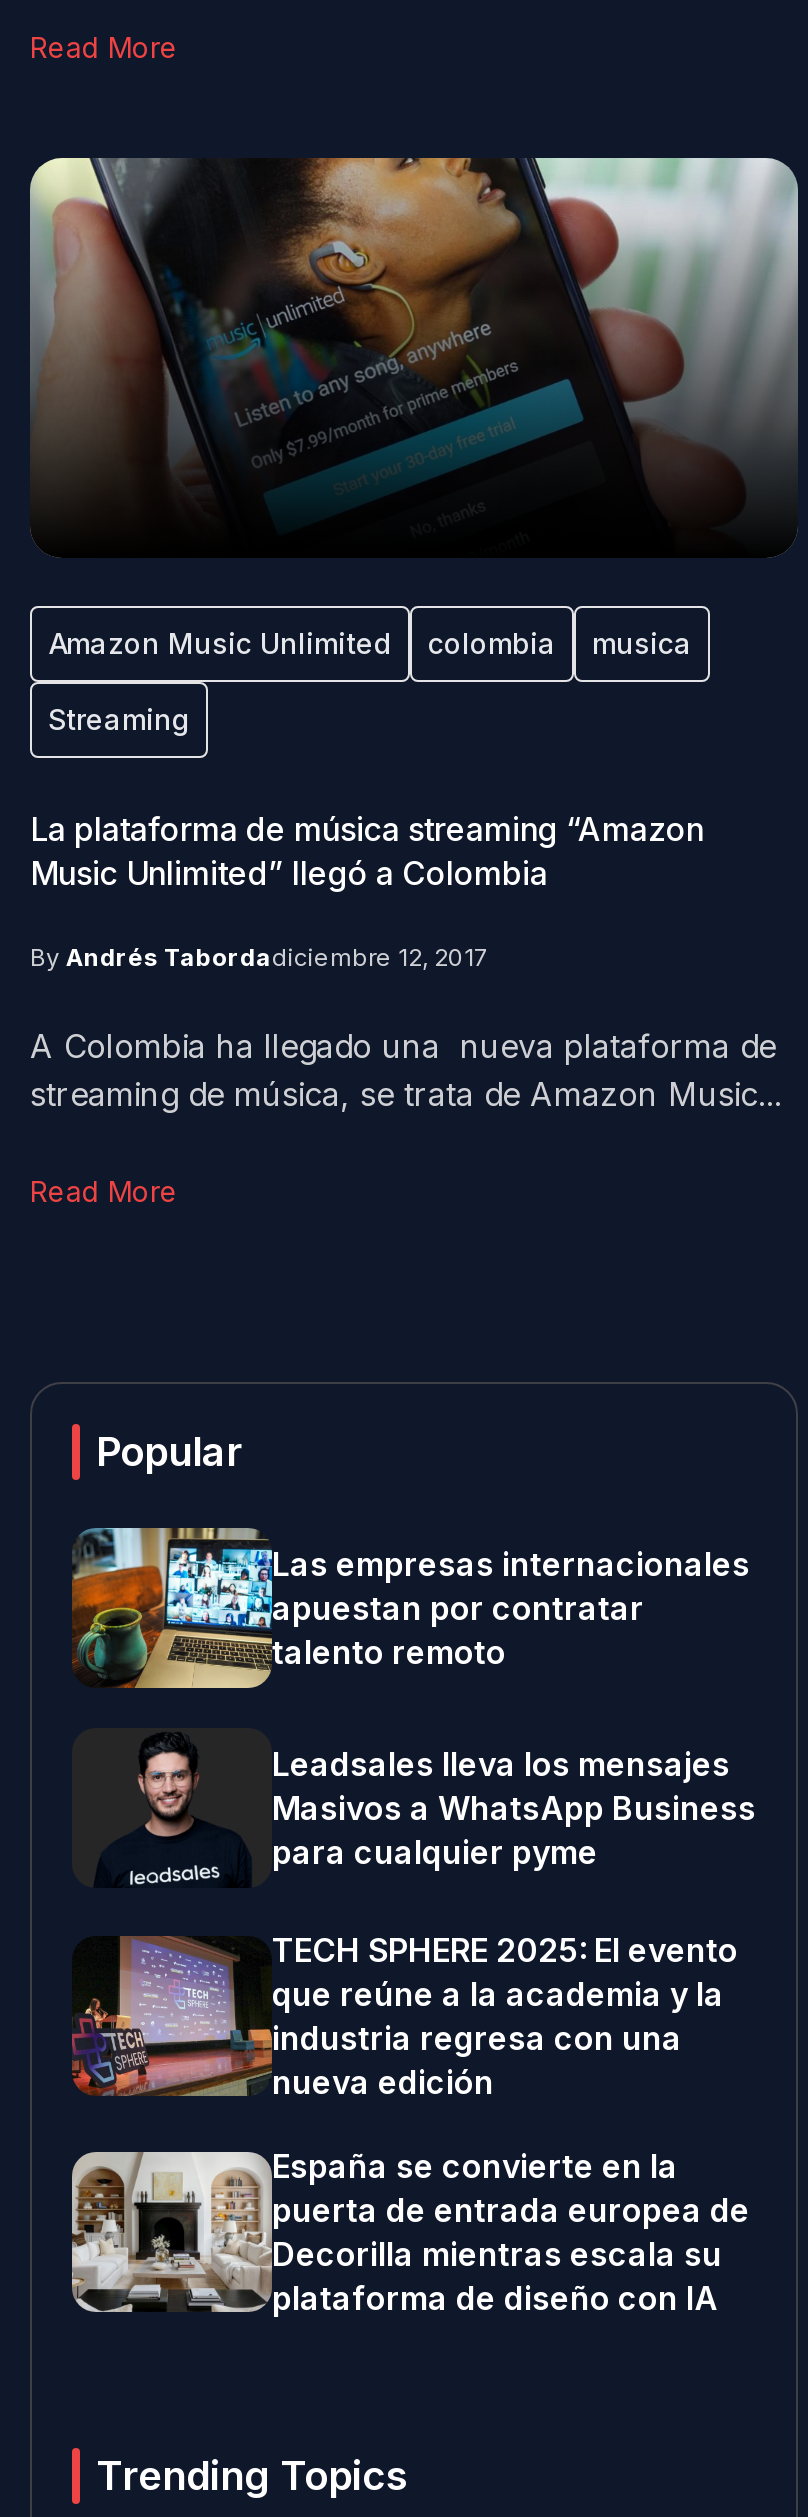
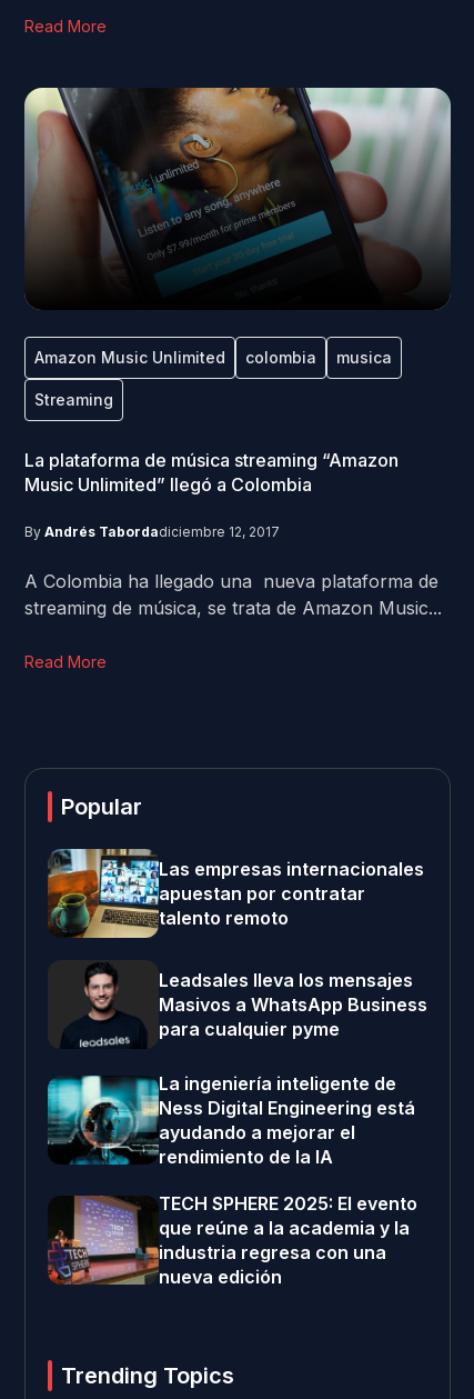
none -> [47,1072,415,1168] [image] | La ingeniería inteligente de | Ness Digital Engineering está | ayudando a mejorar el | rendimiento de la IA
moved [68,1930,738,2102] -> [46,1192,417,1288]: [image] | TECH SPHERE 2025: El evento | que reúne a la academia y la | industria regresa con una | nueva edición
[70,2146,750,2318] [image] | España se convierte en la | puerta de entrada europea de | Decorilla mientras escala su | plataforma de diseño con IA -> none

